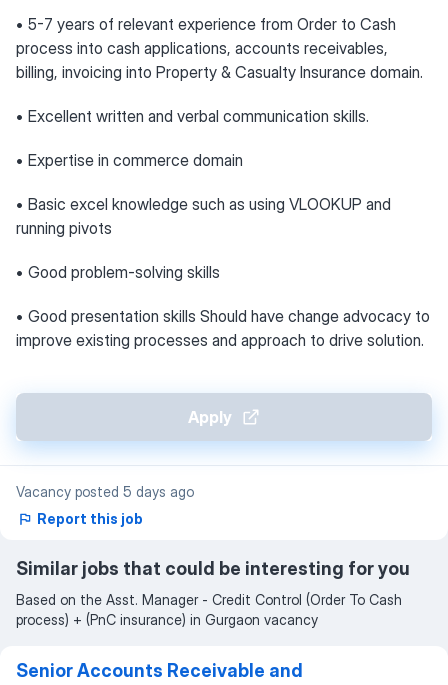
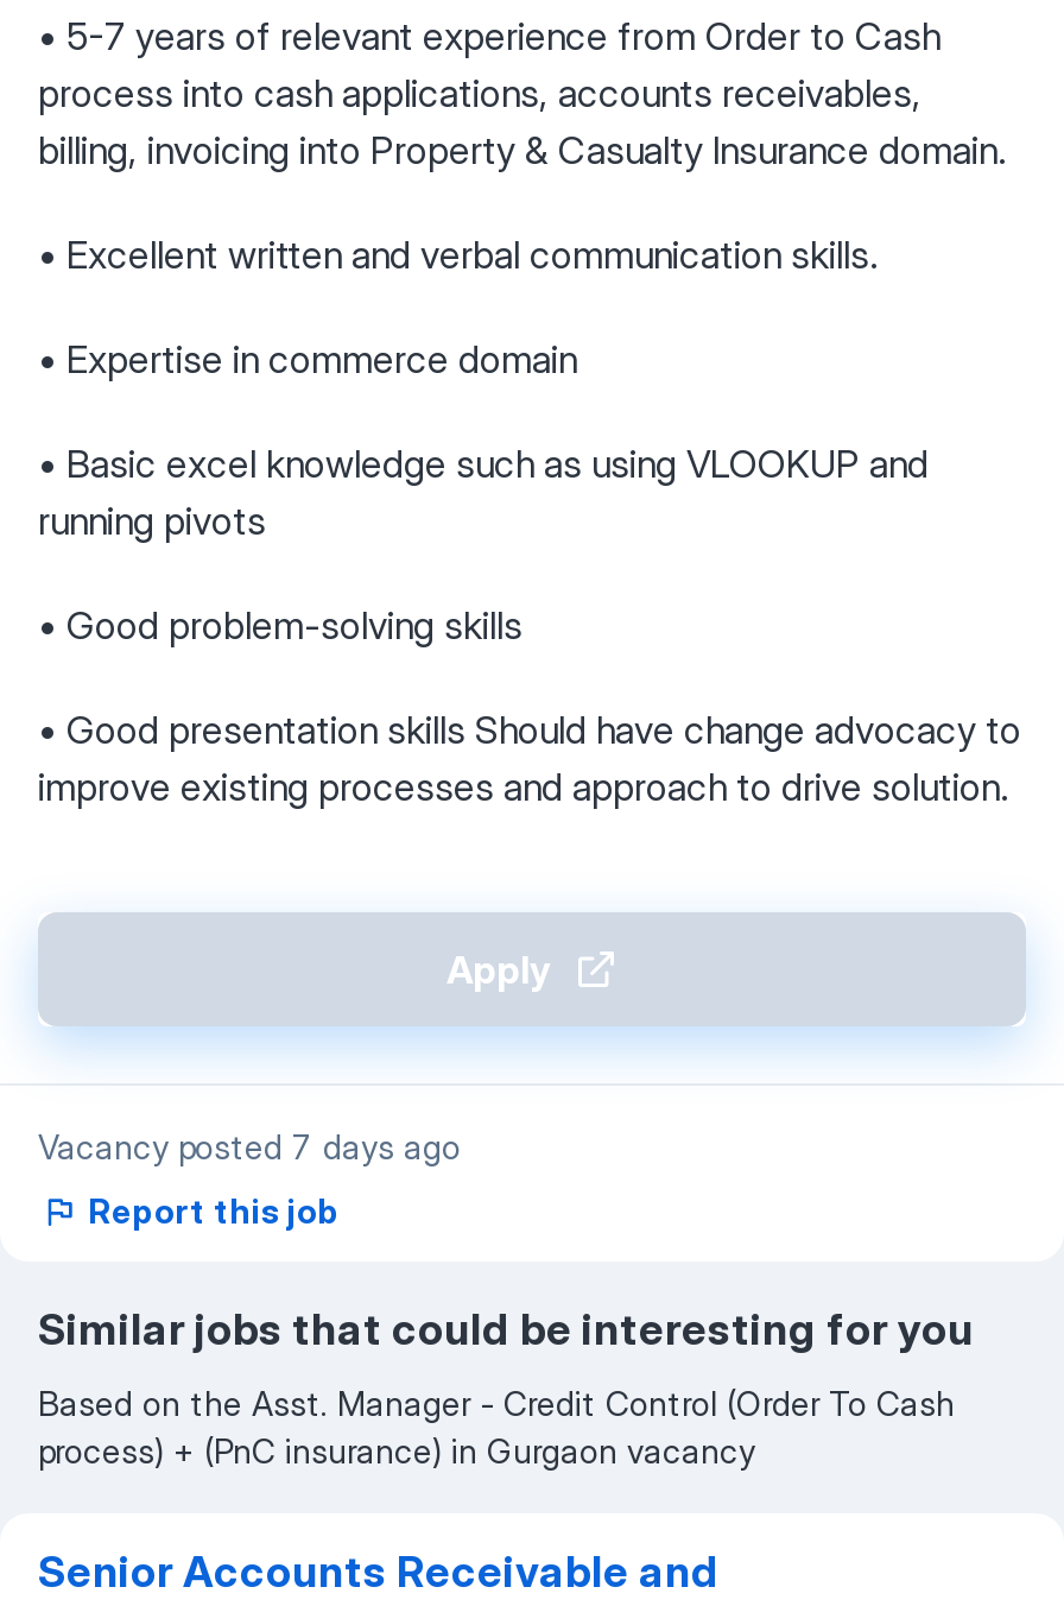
[16,483,194,500] Vacancy posted 5 days ago -> [38,1126,461,1166] Vacancy posted 7 days ago

